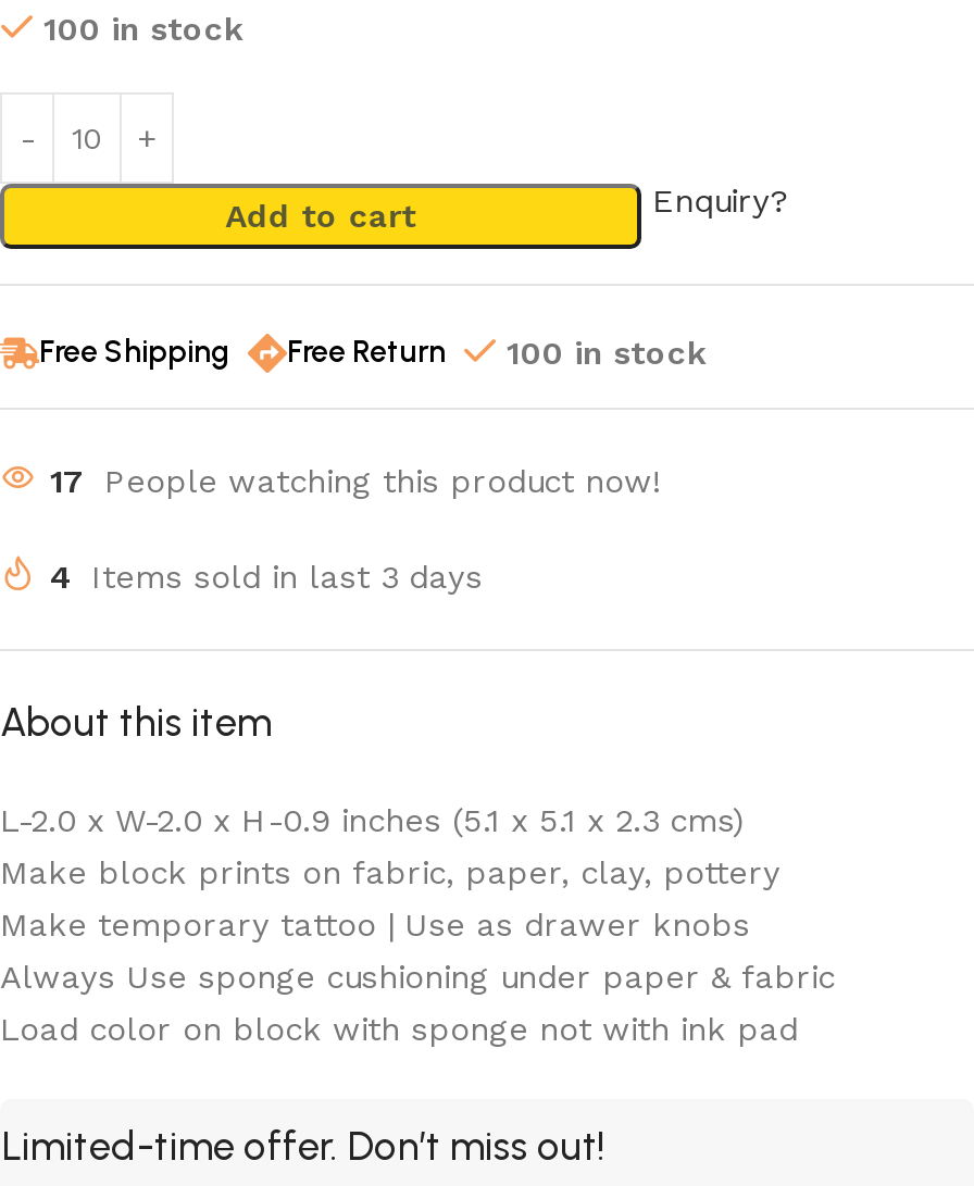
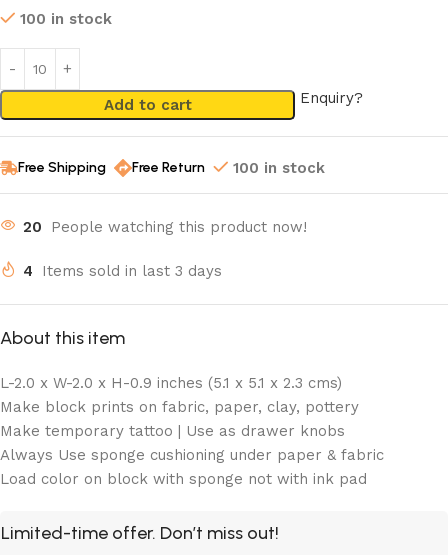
[50,462,661,501] 17 People watching this product now! -> [23,218,307,236] 20 People watching this product now!

